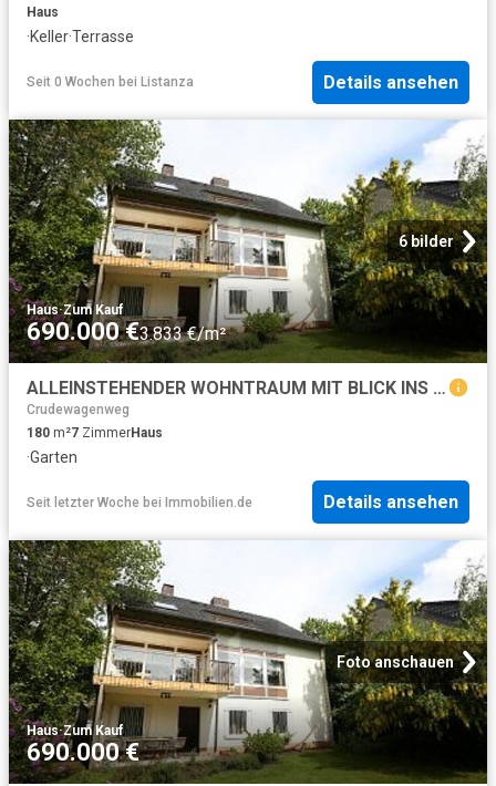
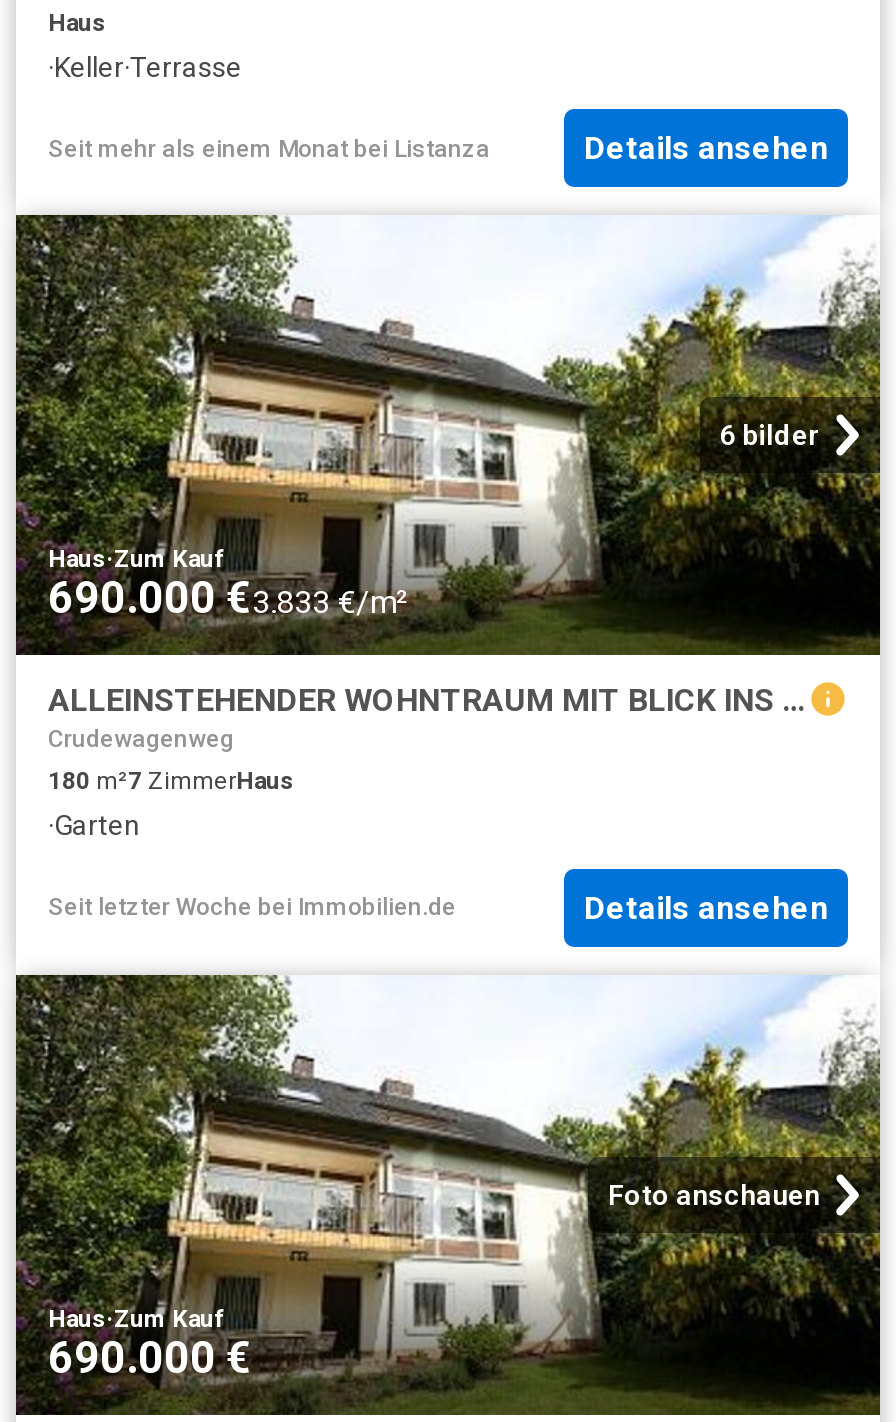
[27,74,194,90] Seit 0 Wochen bei Listanza -> [48,134,490,162] Seit mehr als einem Monat bei Listanza

